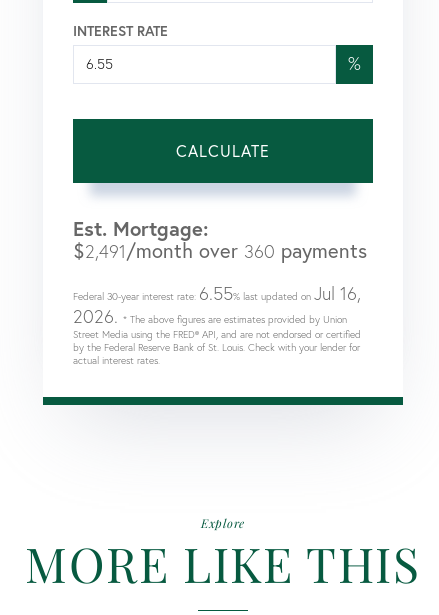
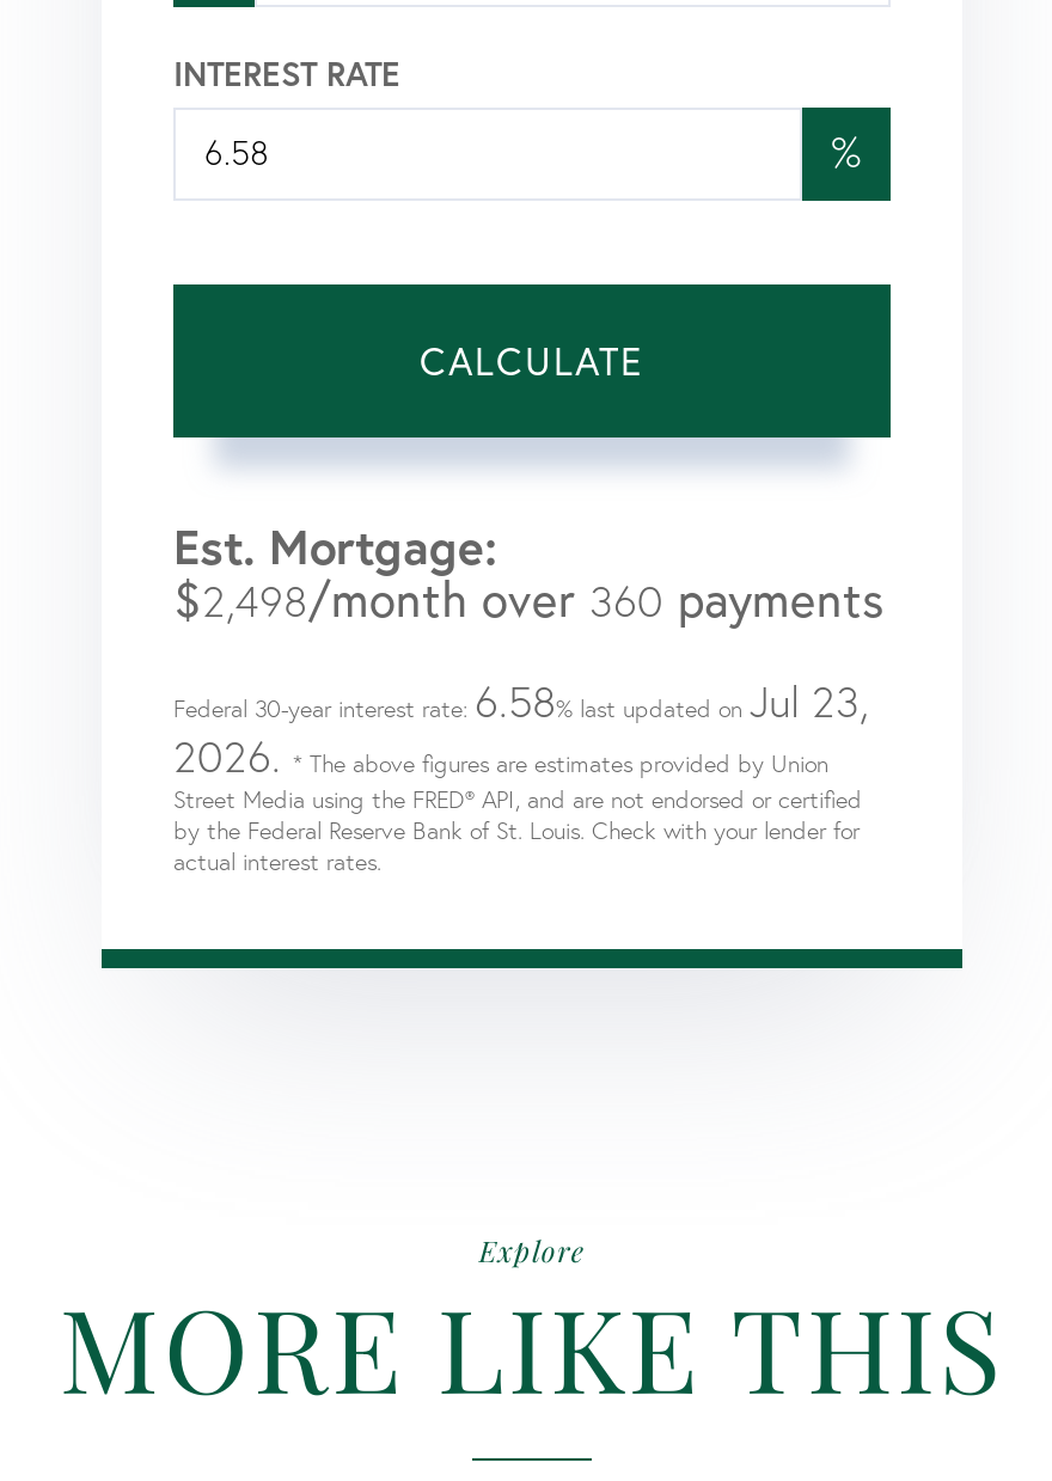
[73,237,367,264] $2,491/month over 360 payments -> [173,566,883,631] $2,498/month over 360 payments
[73,282,361,305] Federal 30-year interest rate: 6.55% last updated on Jul 16, -> [173,674,869,729] Federal 30-year interest rate: 6.58% last updated on Jul 23,

